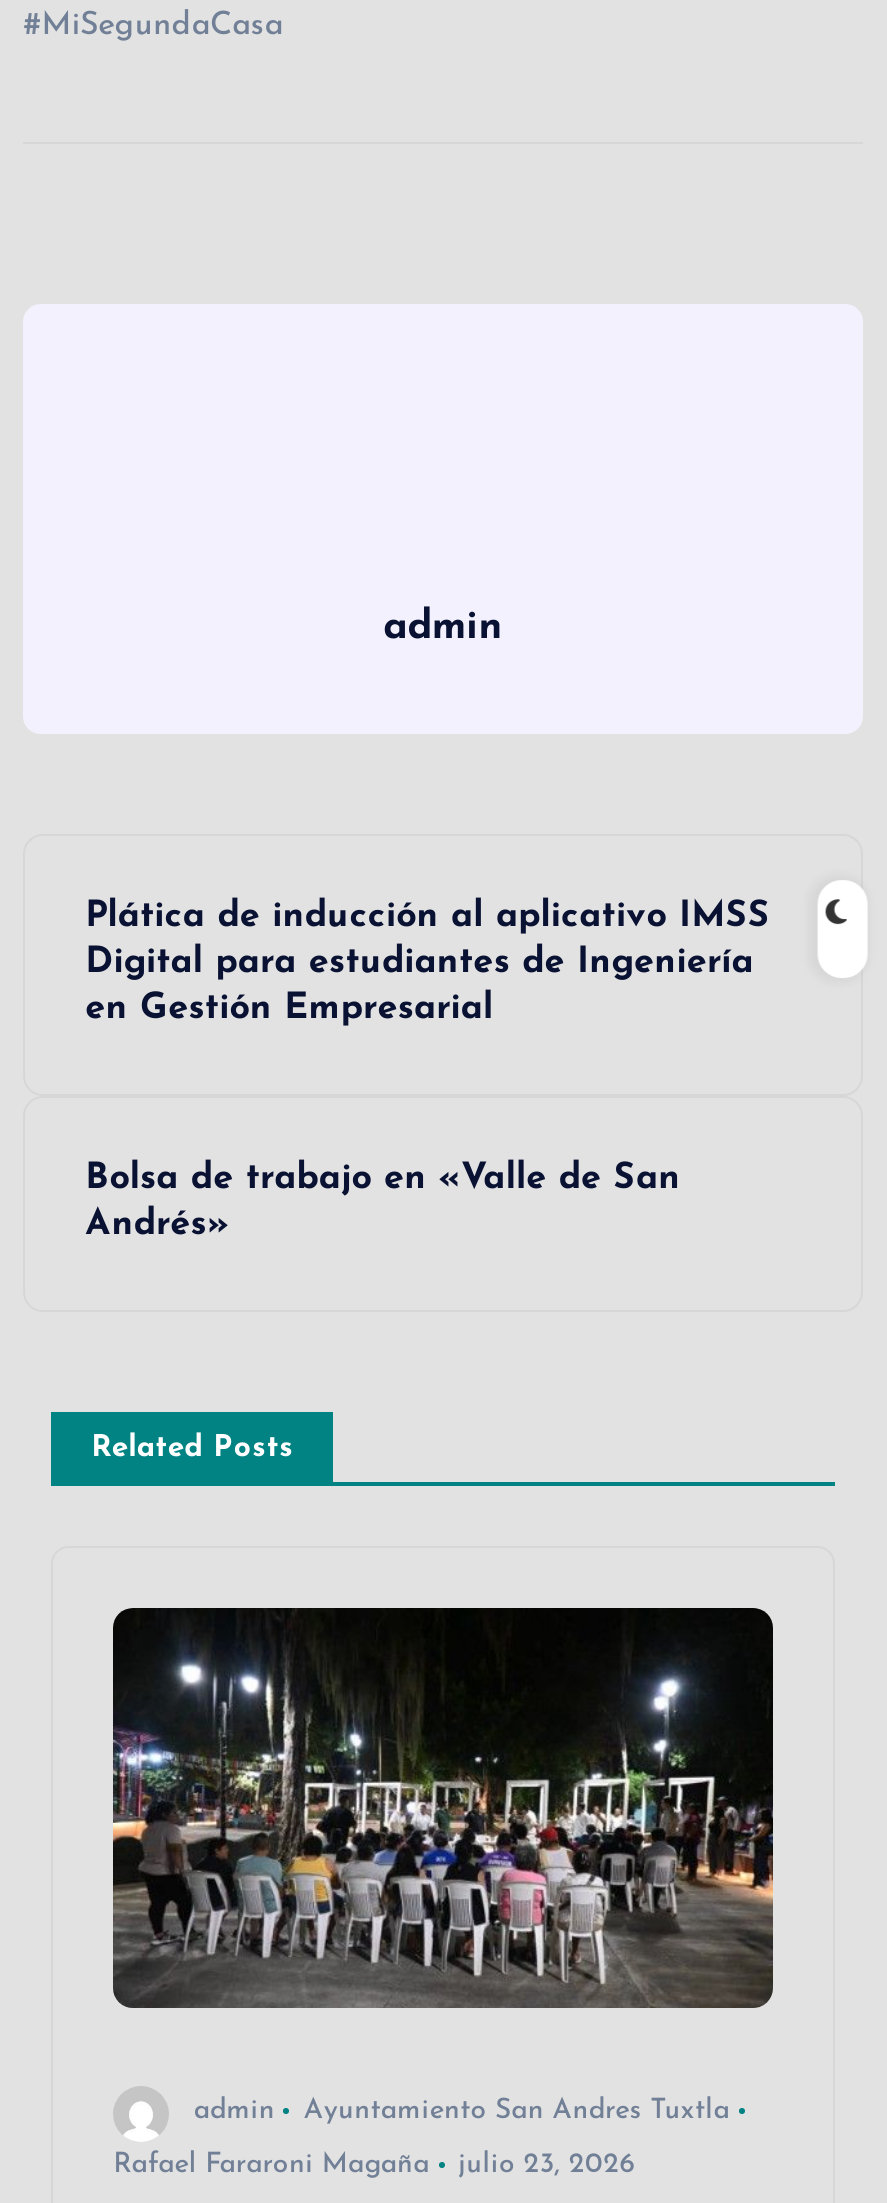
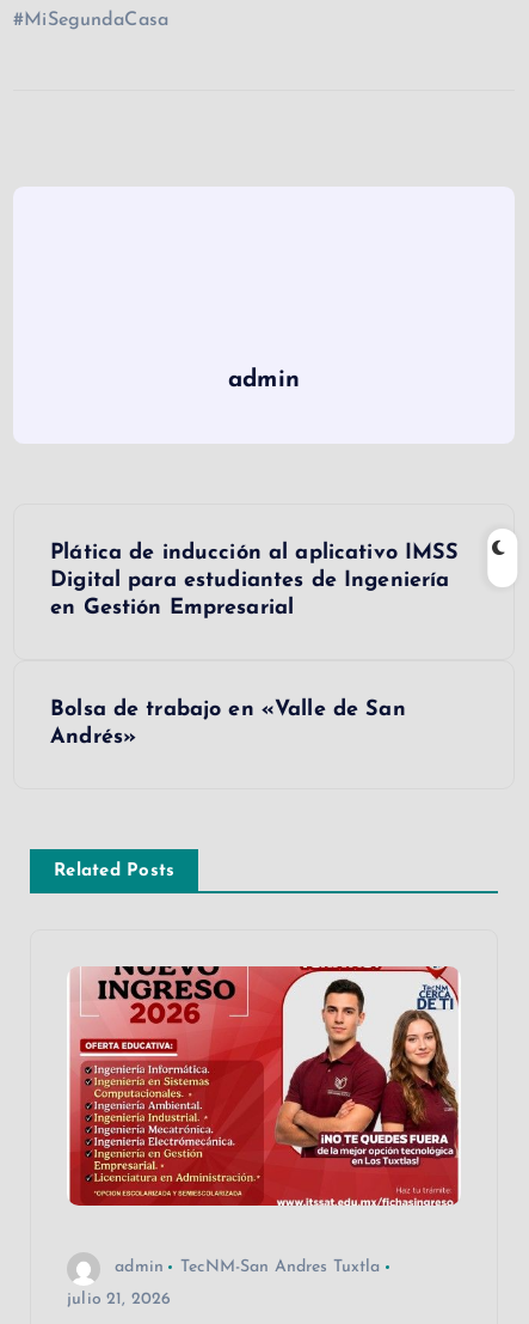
[111,1606,775,2010] [image] -> [67,965,461,1207] [image]
[303,2097,730,2127] Ayuntamiento San Andres Tuxtla -> [181,1259,380,1277] TecNM-San Andres Tuxtla
[113,2150,636,2180] Rafael Fararoni Magaña | julio 23, 2026 -> [67,1290,171,1308] julio 21, 2026

